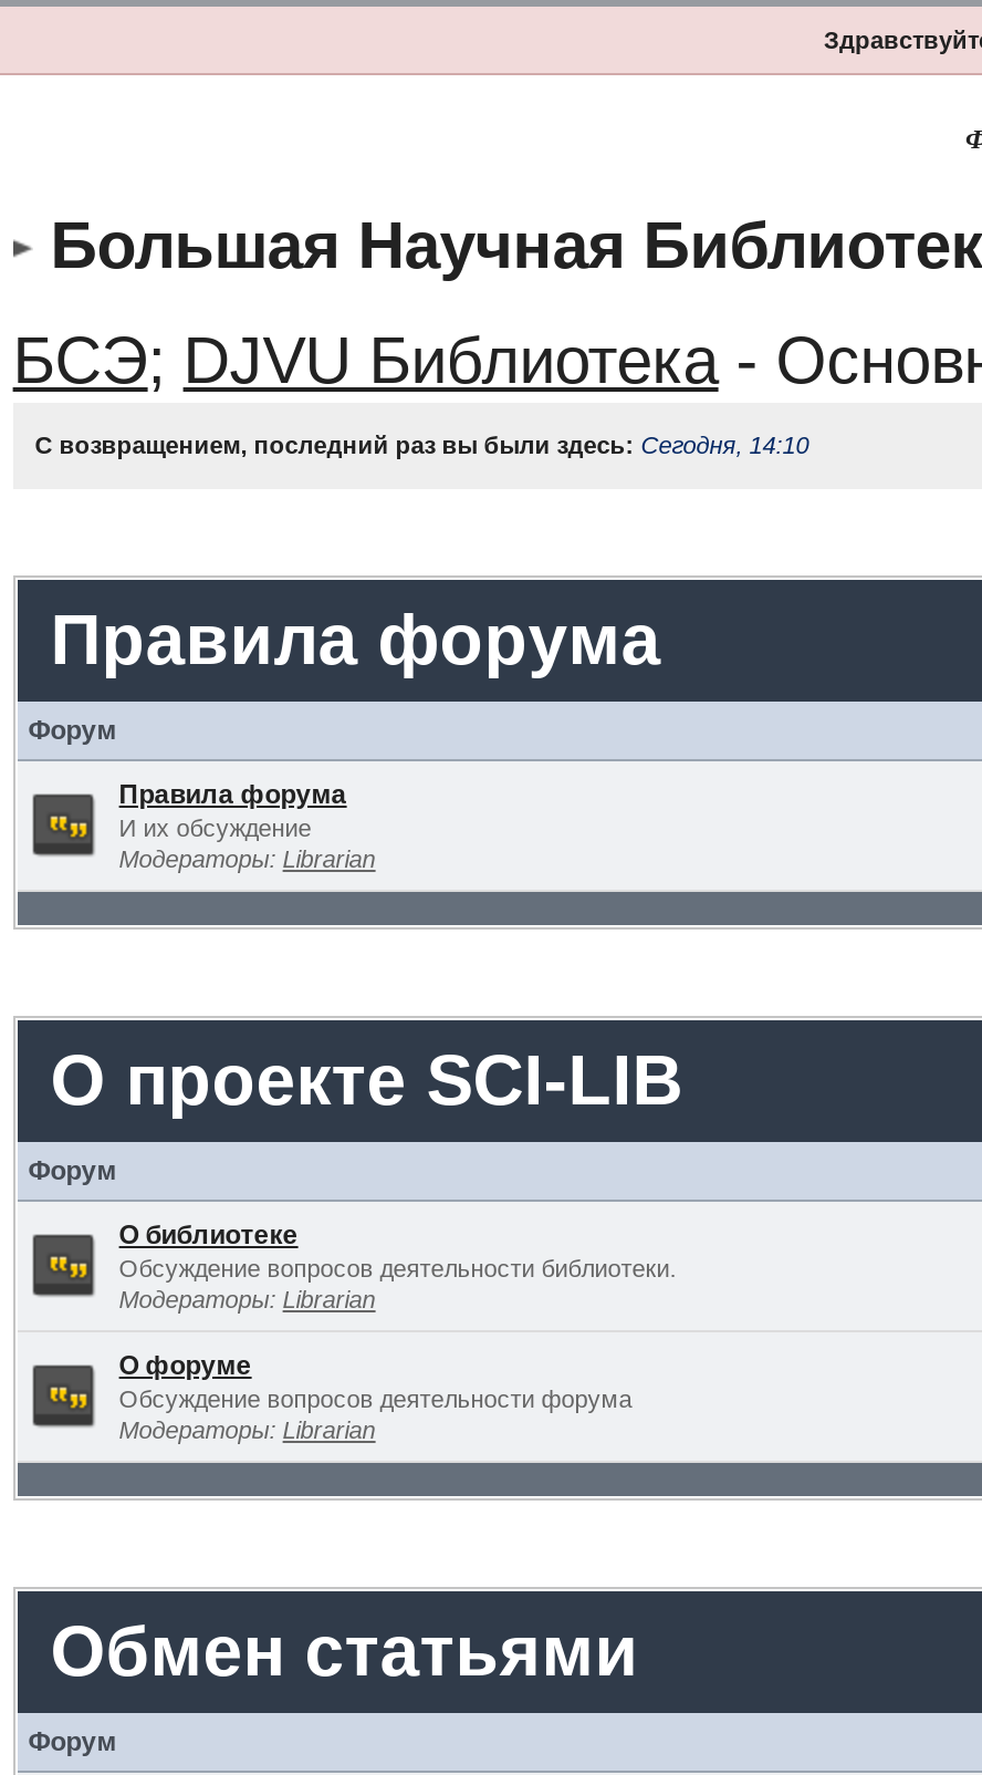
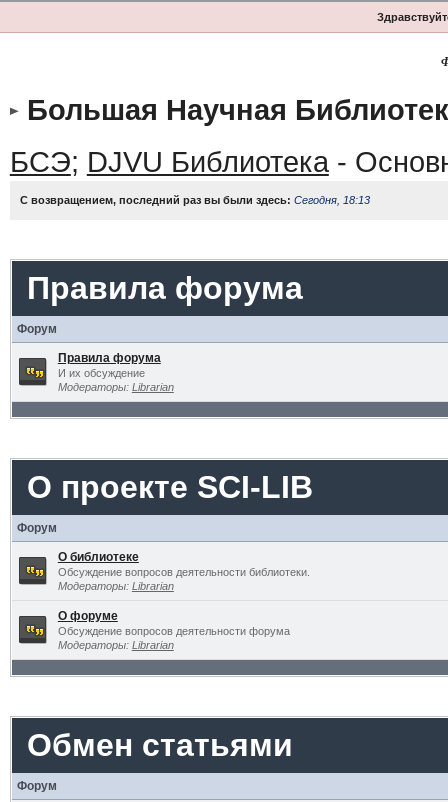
[35,432,809,458] С возвращением, последний раз вы были здесь: Сегодня, 14:10 -> [20,194,370,206] С возвращением, последний раз вы были здесь: Сегодня, 18:13

